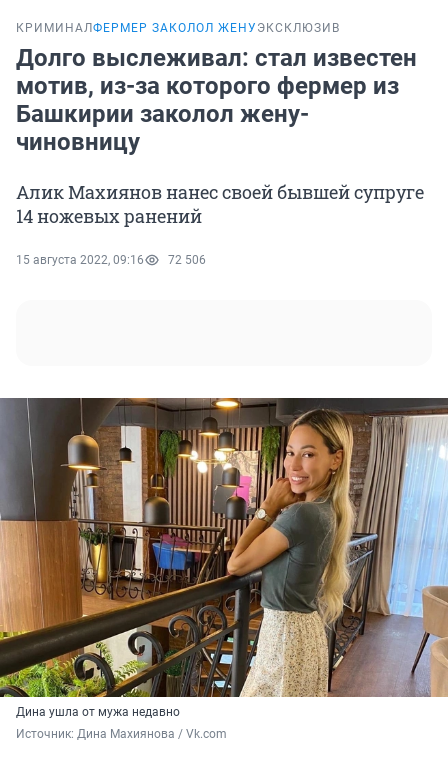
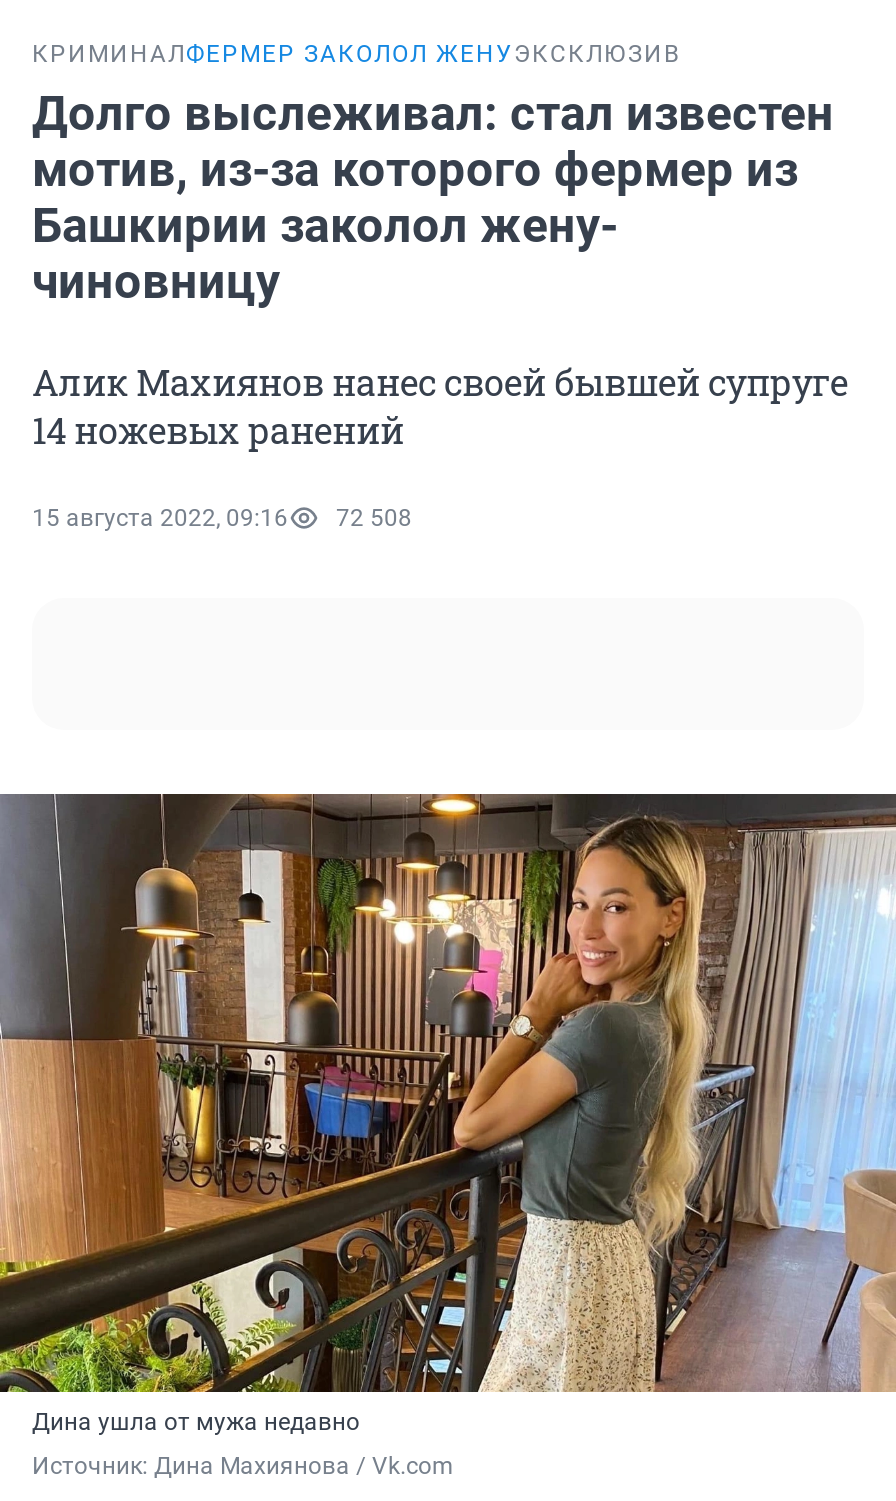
[16,253,206,267] 15 августа 2022, 09:16 72 506 -> [32,504,412,532] 15 августа 2022, 09:16 72 508

